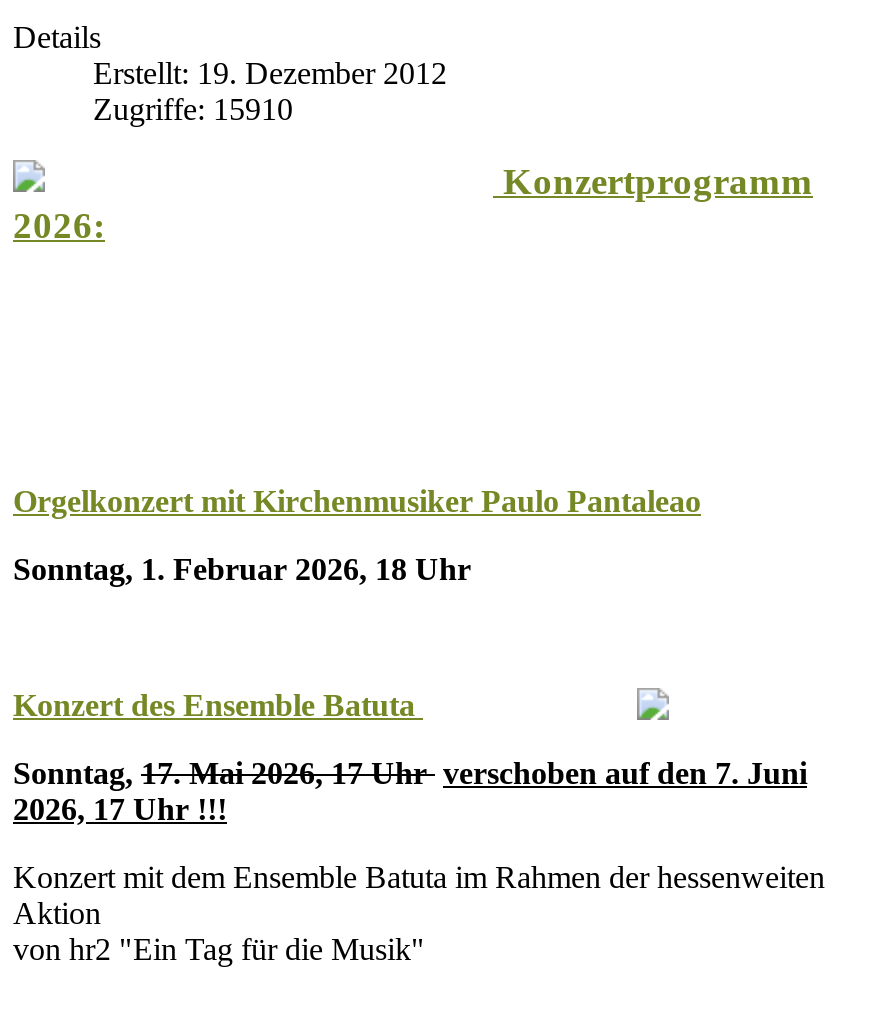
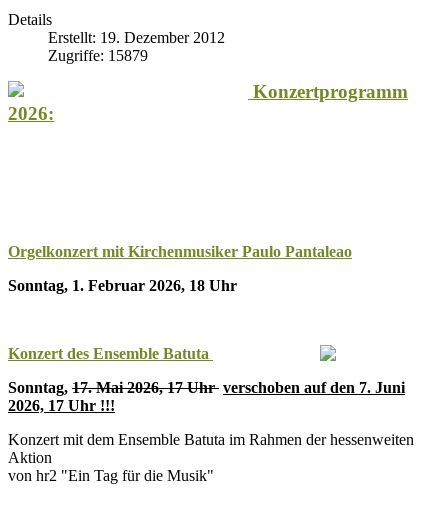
[93,92,293,126] Zugriffe: 15910 -> [48,47,148,64] Zugriffe: 15879

